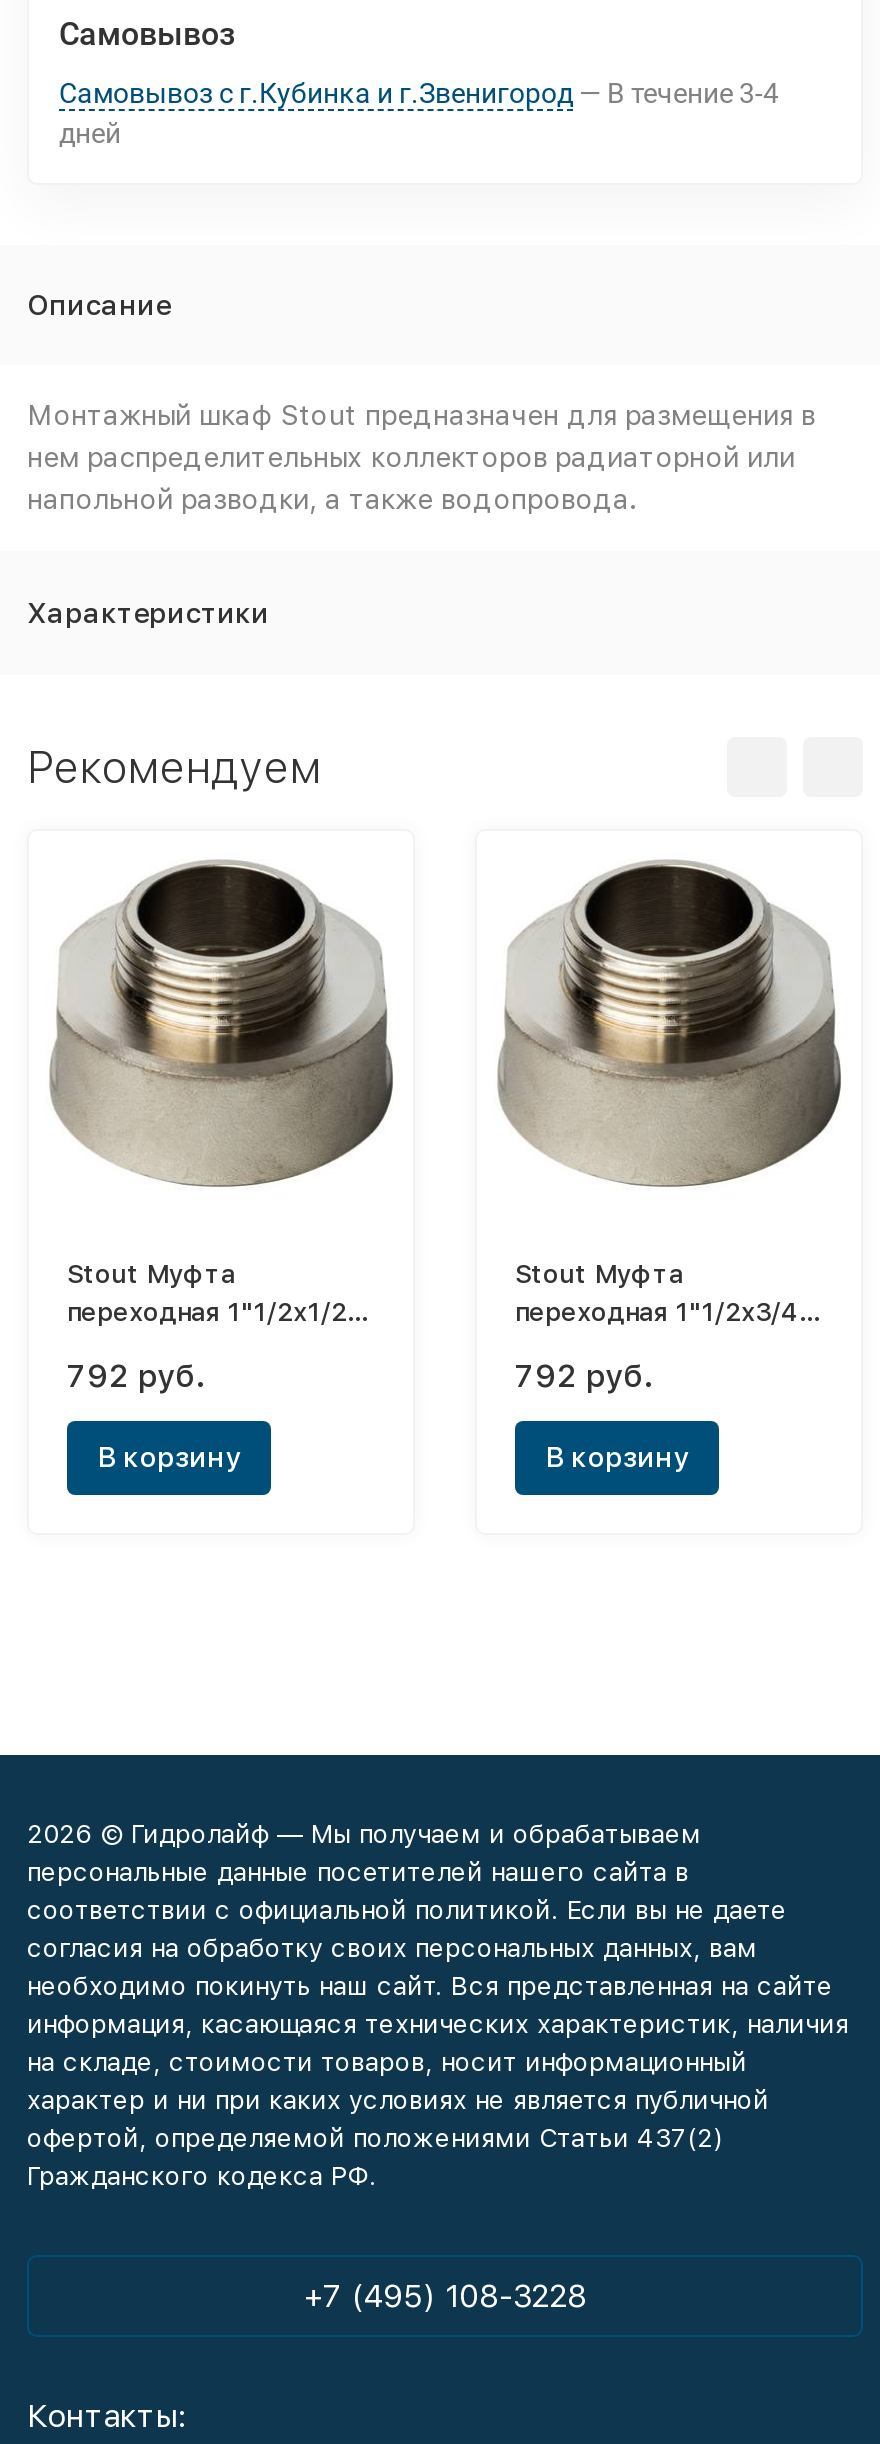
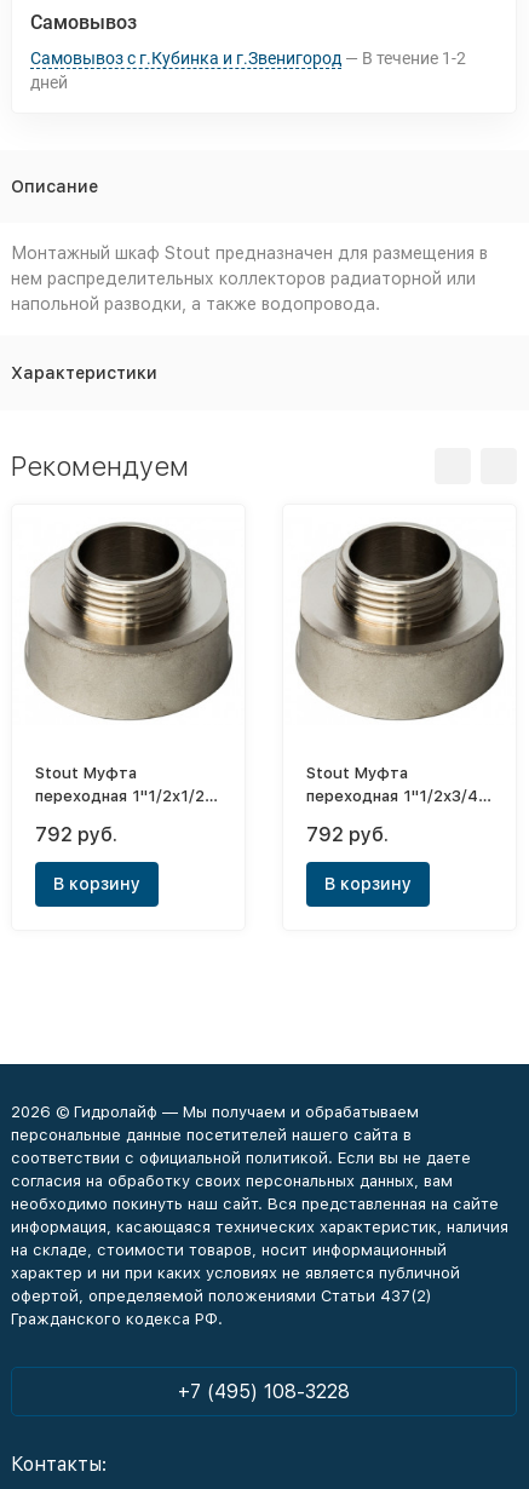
[59,77,779,109] Самовывоз с г.Кубинка и г.Звенигород В течение 3-4 -> [30,48,466,68] Самовывоз с г.Кубинка и г.Звенигород В течение 1-2

